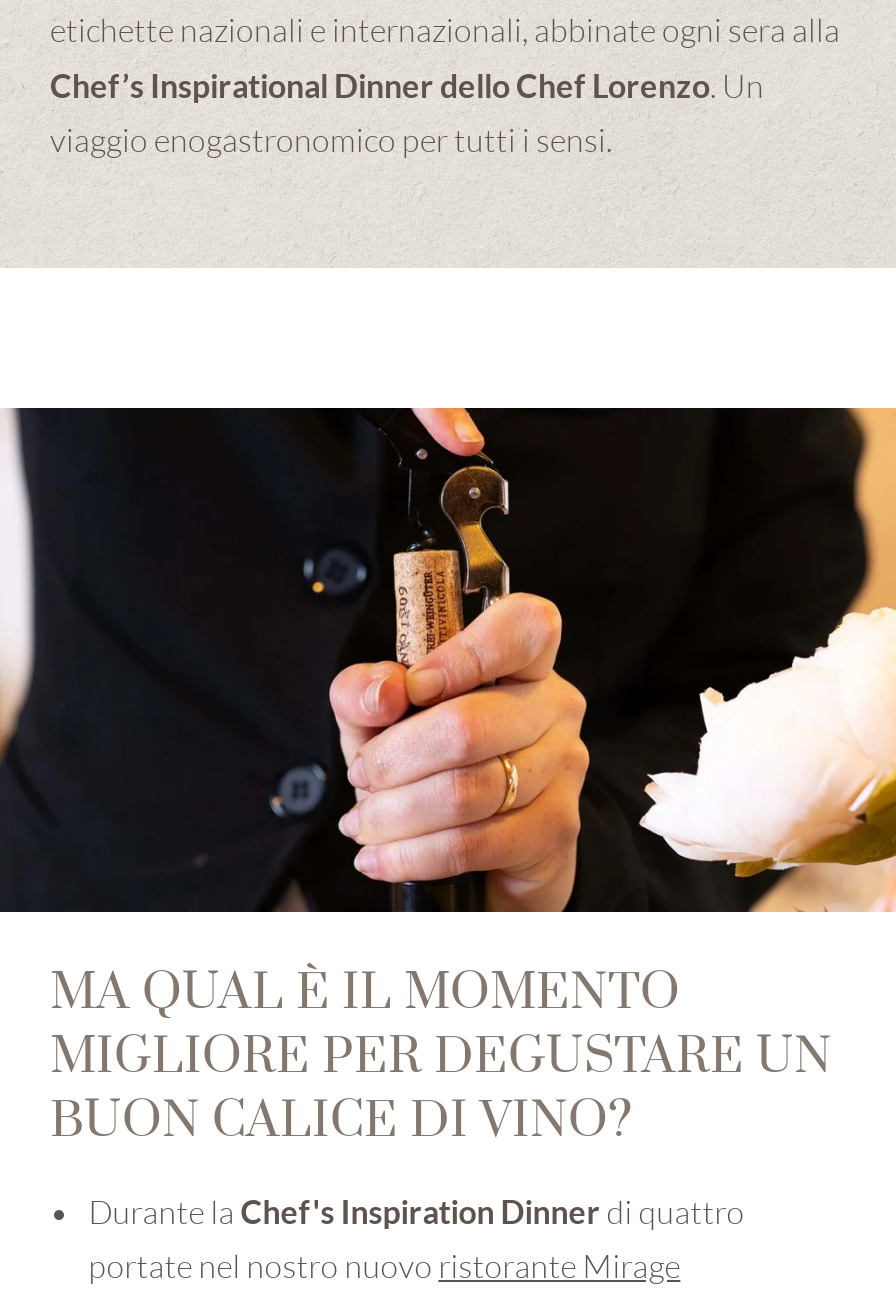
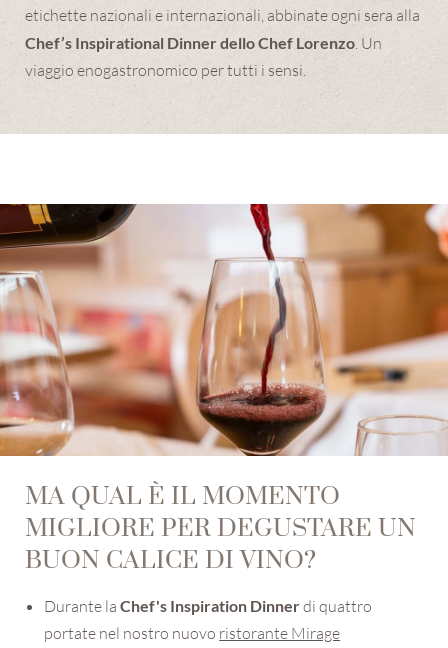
[6,406,890,914] [image] -> [3,203,445,457] [image]

